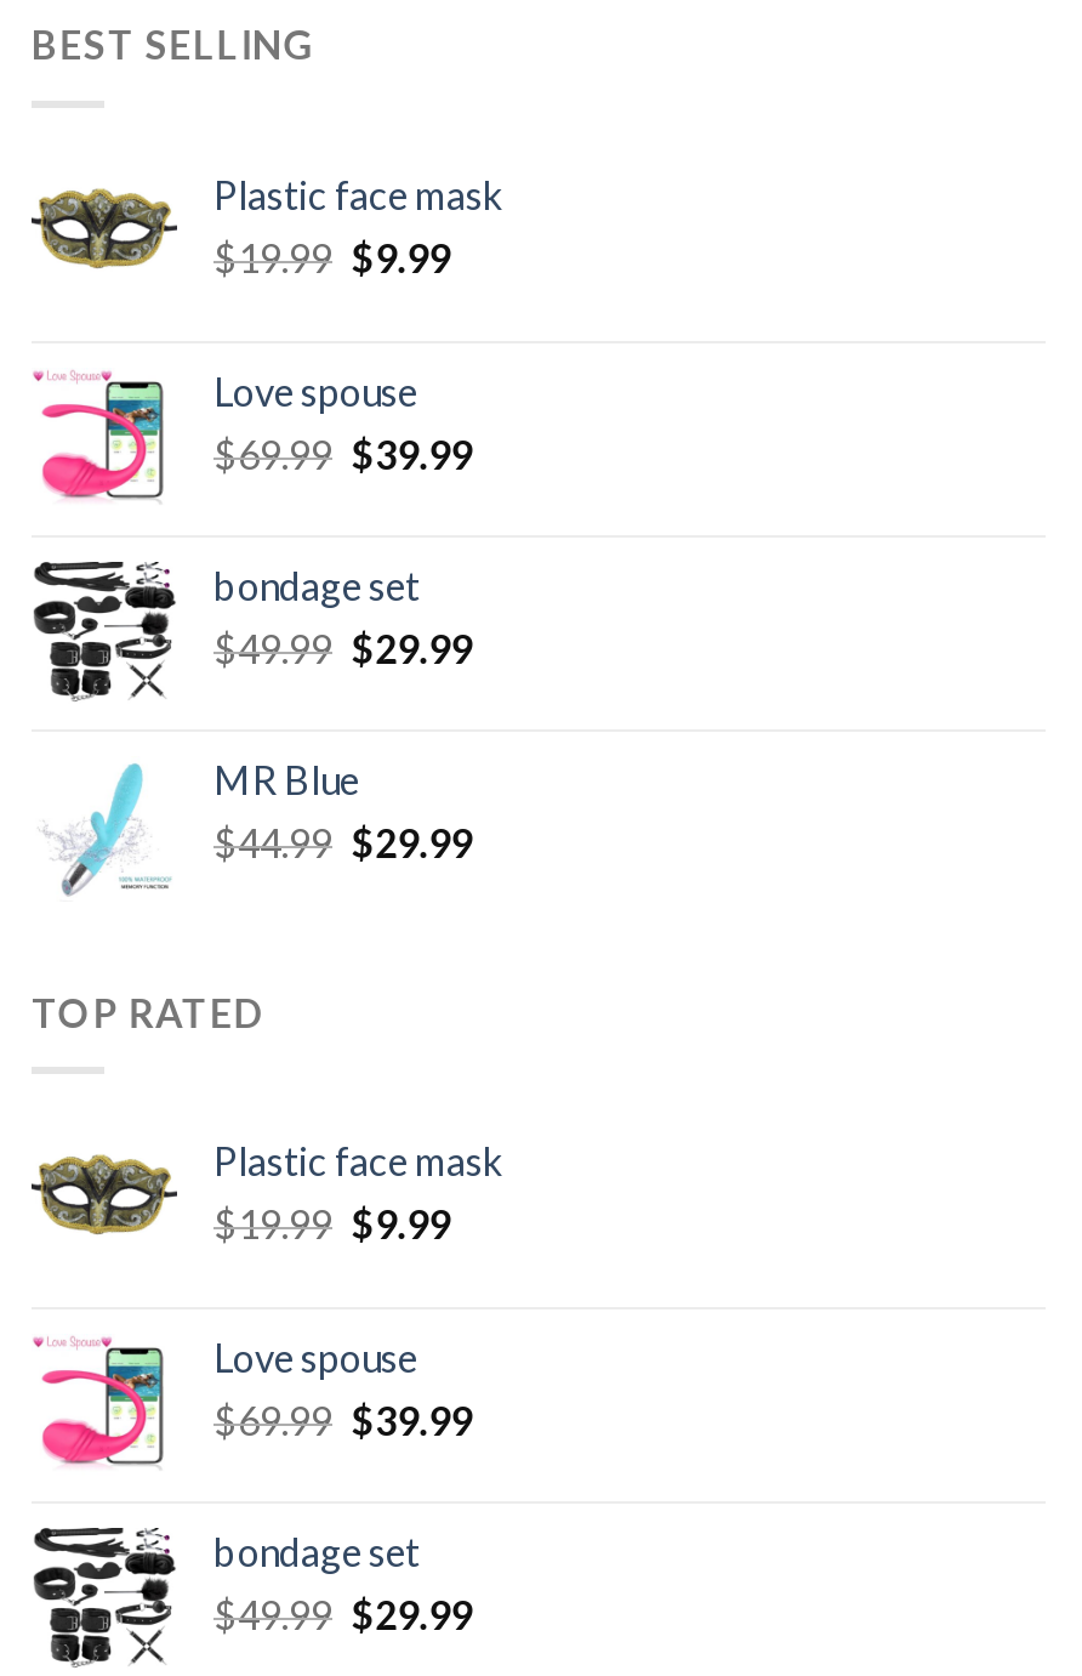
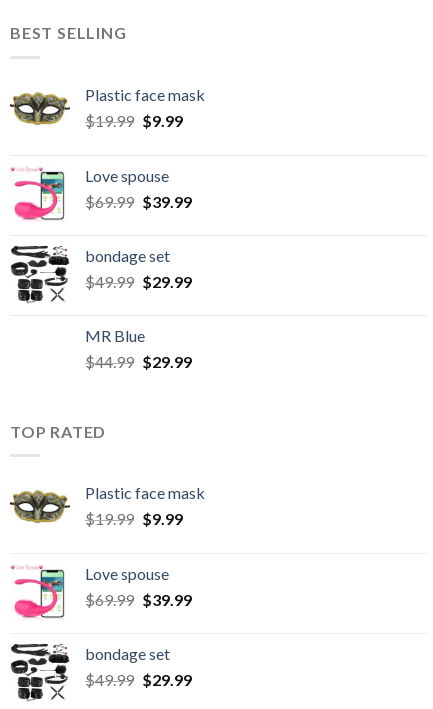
[44,761,172,897] [image] -> none

